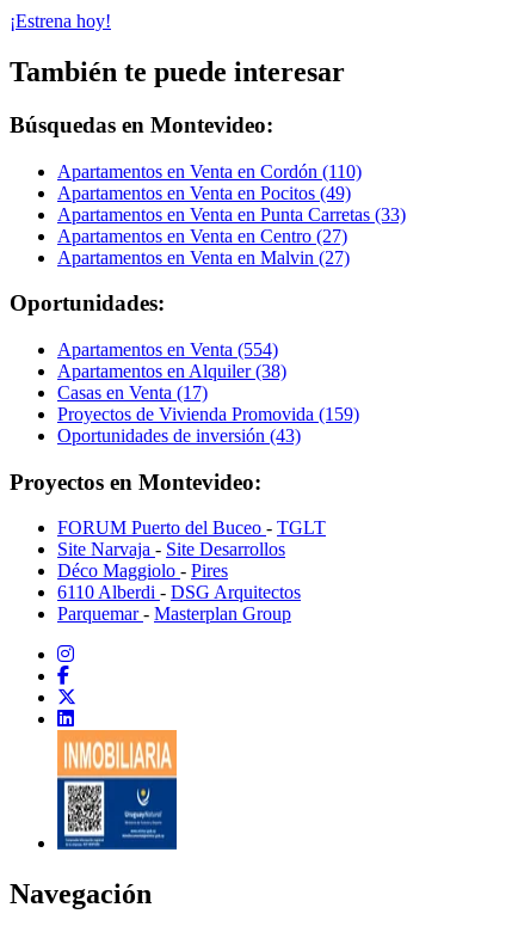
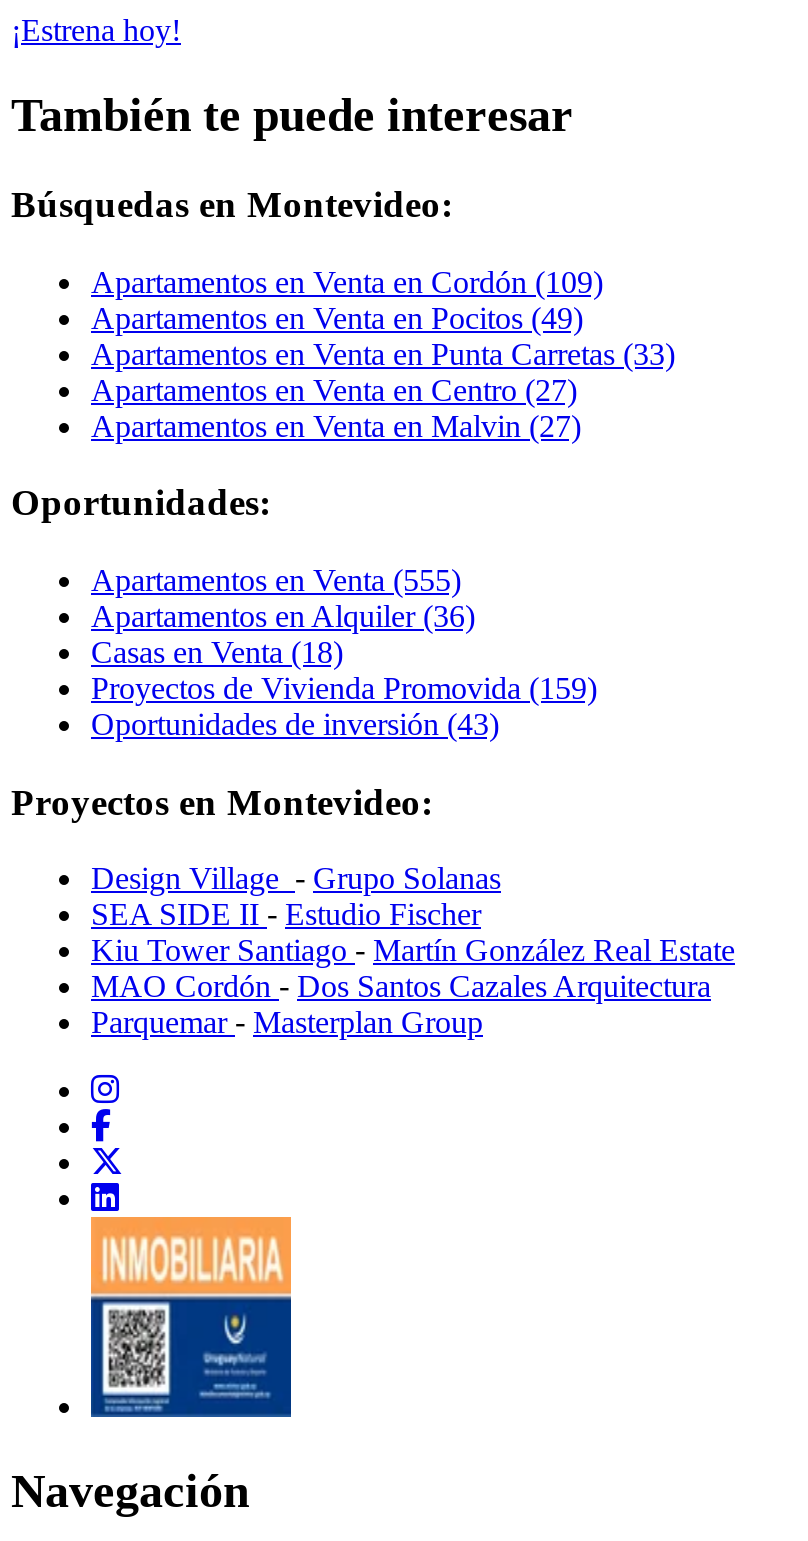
[57,161,362,181] Apartamentos en Venta en Cordón (110) -> [91,264,603,298] Apartamentos en Venta en Cordón (109)
[57,339,278,360] Apartamentos en Venta (554) -> [91,563,461,597] Apartamentos en Venta (555)
[57,361,286,381] Apartamentos en Alquiler (38) -> [91,599,475,633] Apartamentos en Alquiler (36)
[57,382,208,403] Casas en Venta (17) -> [91,635,343,669] Casas en Venta (18)
[57,518,326,603] FORUM Puerto del Buceo - TGLT | Site Narvaja - Site Desarrollos | Déco Maggiolo - Pires | 6110 Alberdi - DSG Arquitectos -> [91,862,735,1004] Design Village - Grupo Solanas | SEA SIDE II - Estudio Fischer | Kiu Tower Santiago - Martín González Real Estate | MAO Cordón - Dos Santos Cazales Arquitectura

